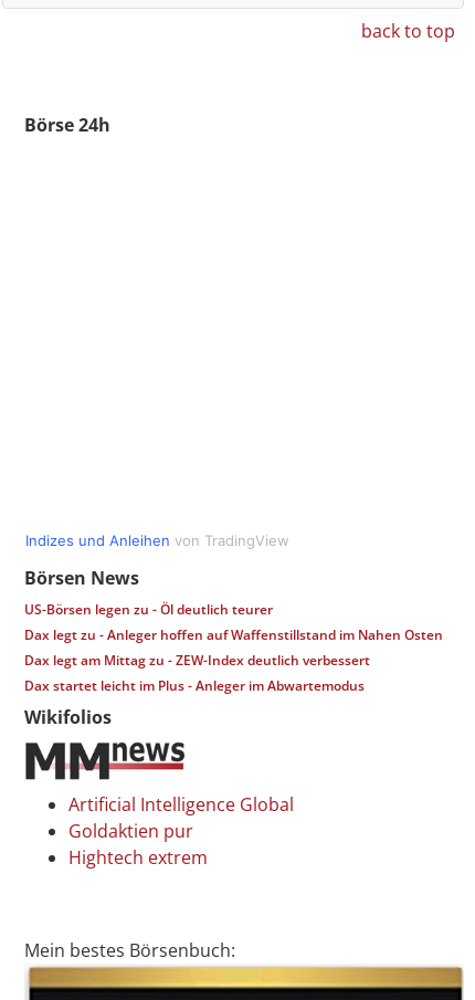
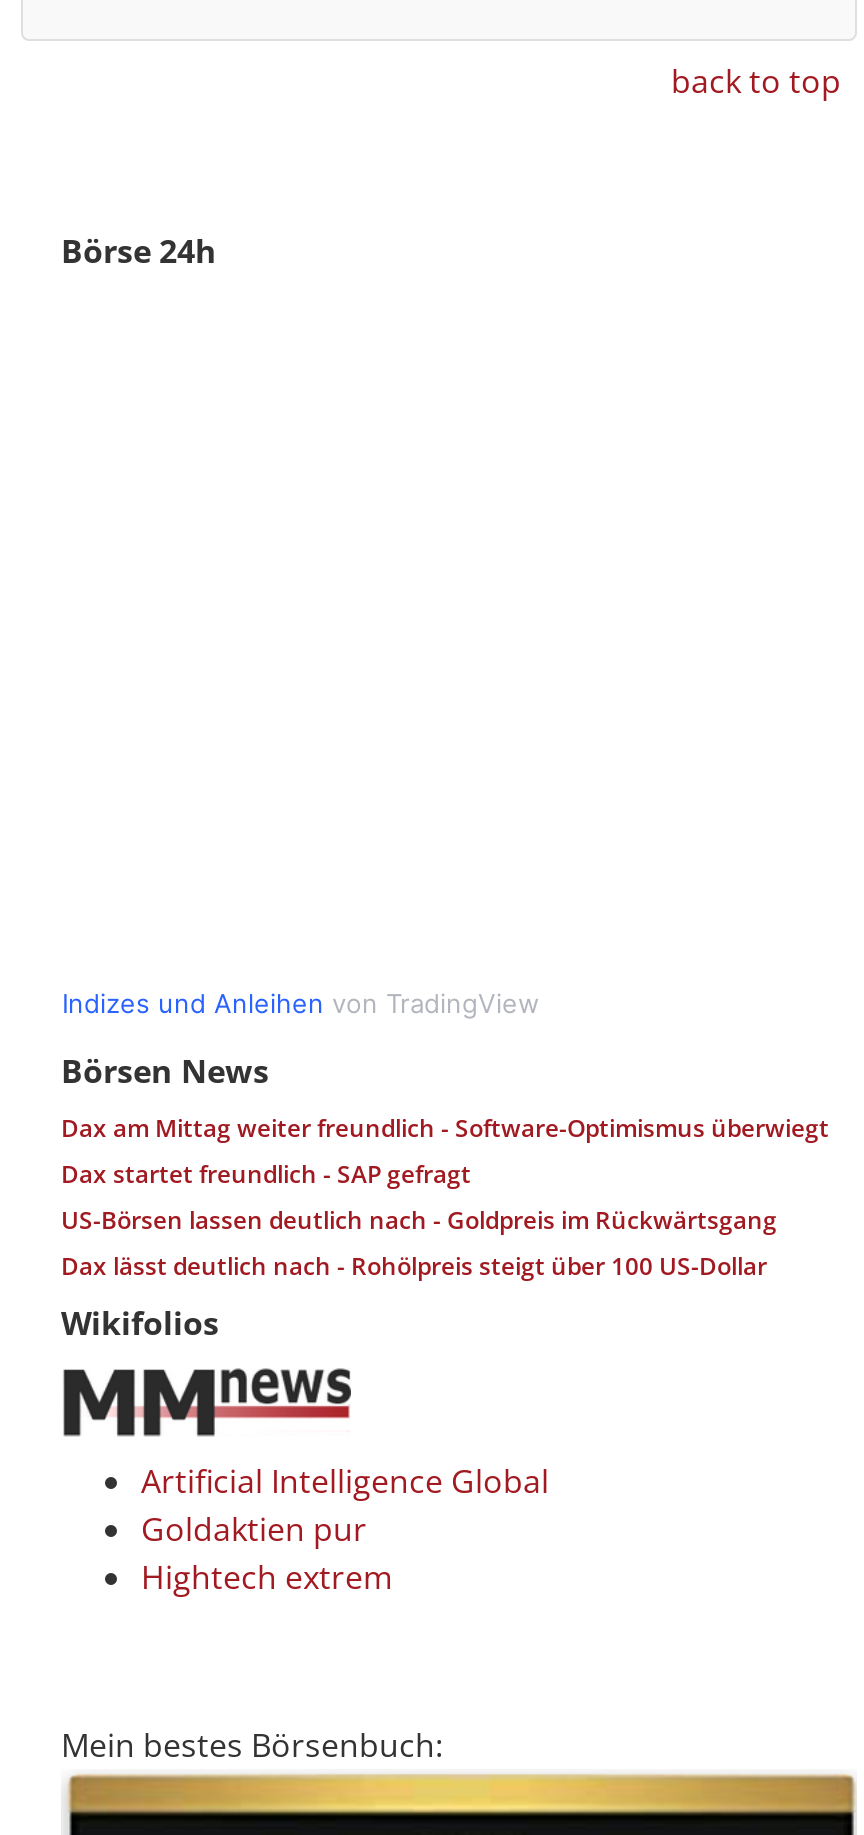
[24,600,443,695] US-Börsen legen zu - Öl deutlich teurer | Dax legt zu - Anleger hoffen auf Waffenstillstand im Nahen Osten | Dax legt am Mittag zu - ZEW-Index deutlich verbessert | Dax startet leicht im Plus - Anleger im Abwartemodus -> [61,1111,829,1283] Dax am Mittag weiter freundlich - Software-Optimismus überwiegt | Dax startet freundlich - SAP gefragt | US-Börsen lassen deutlich nach - Goldpreis im Rückwärtsgang | Dax lässt deutlich nach - Rohölpreis steigt über 100 US-Dollar

